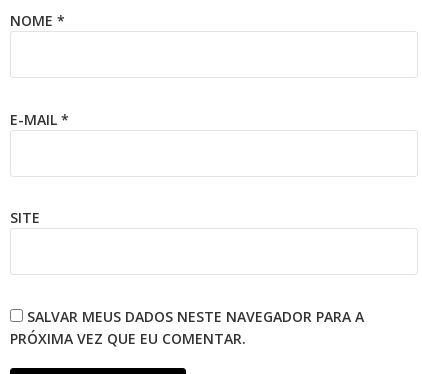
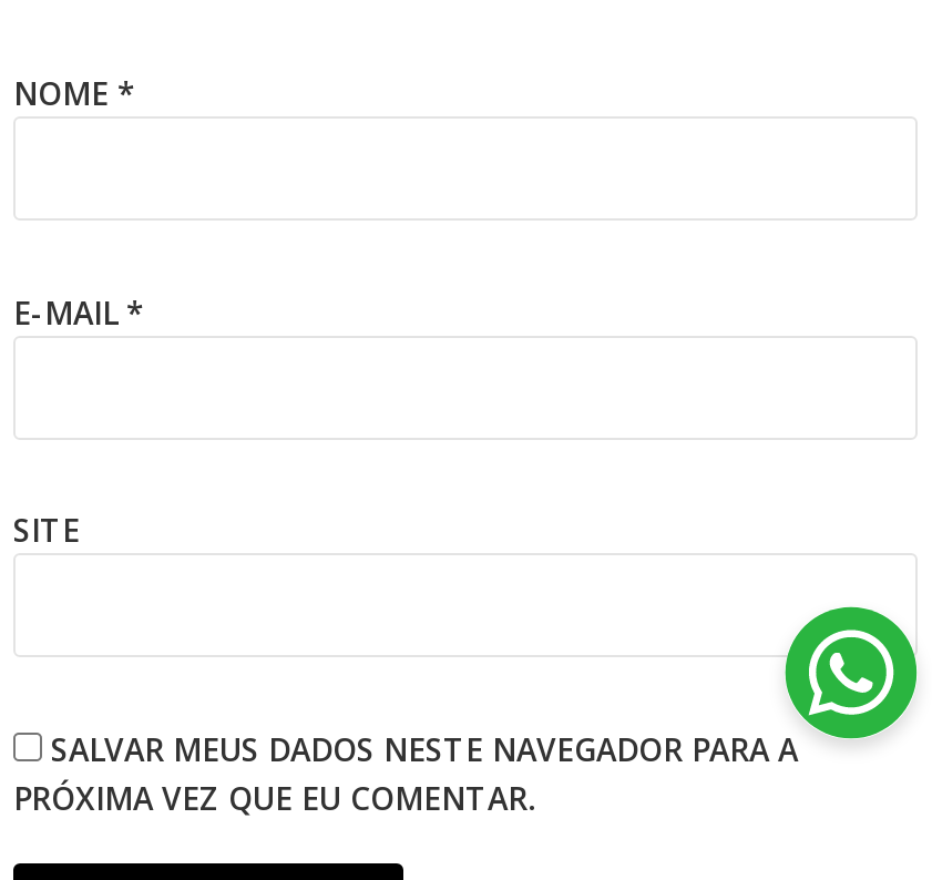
none -> [782,604,920,744] [image]

